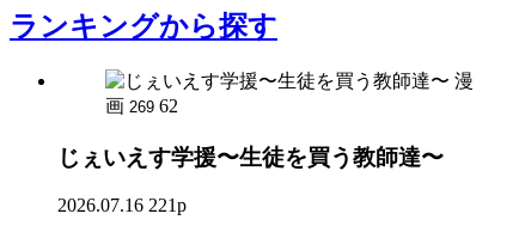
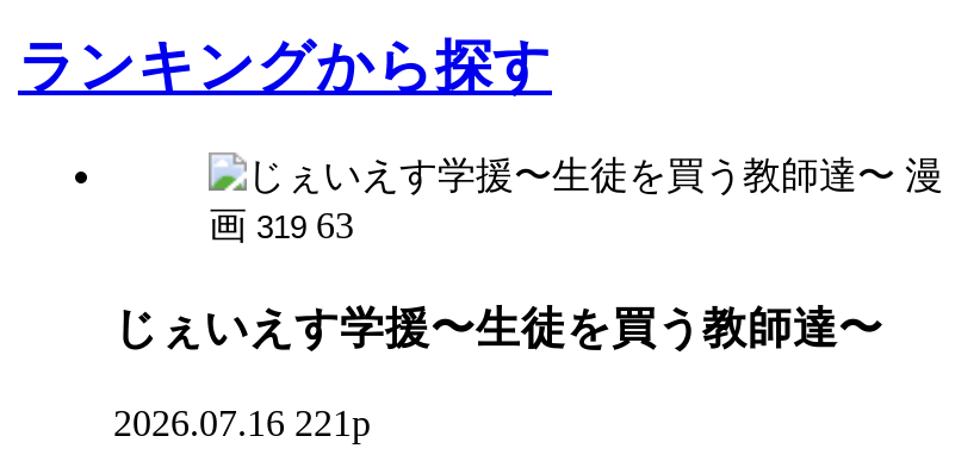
[105,96,178,116] 画 269 62 -> [209,205,354,245] 画 319 63

